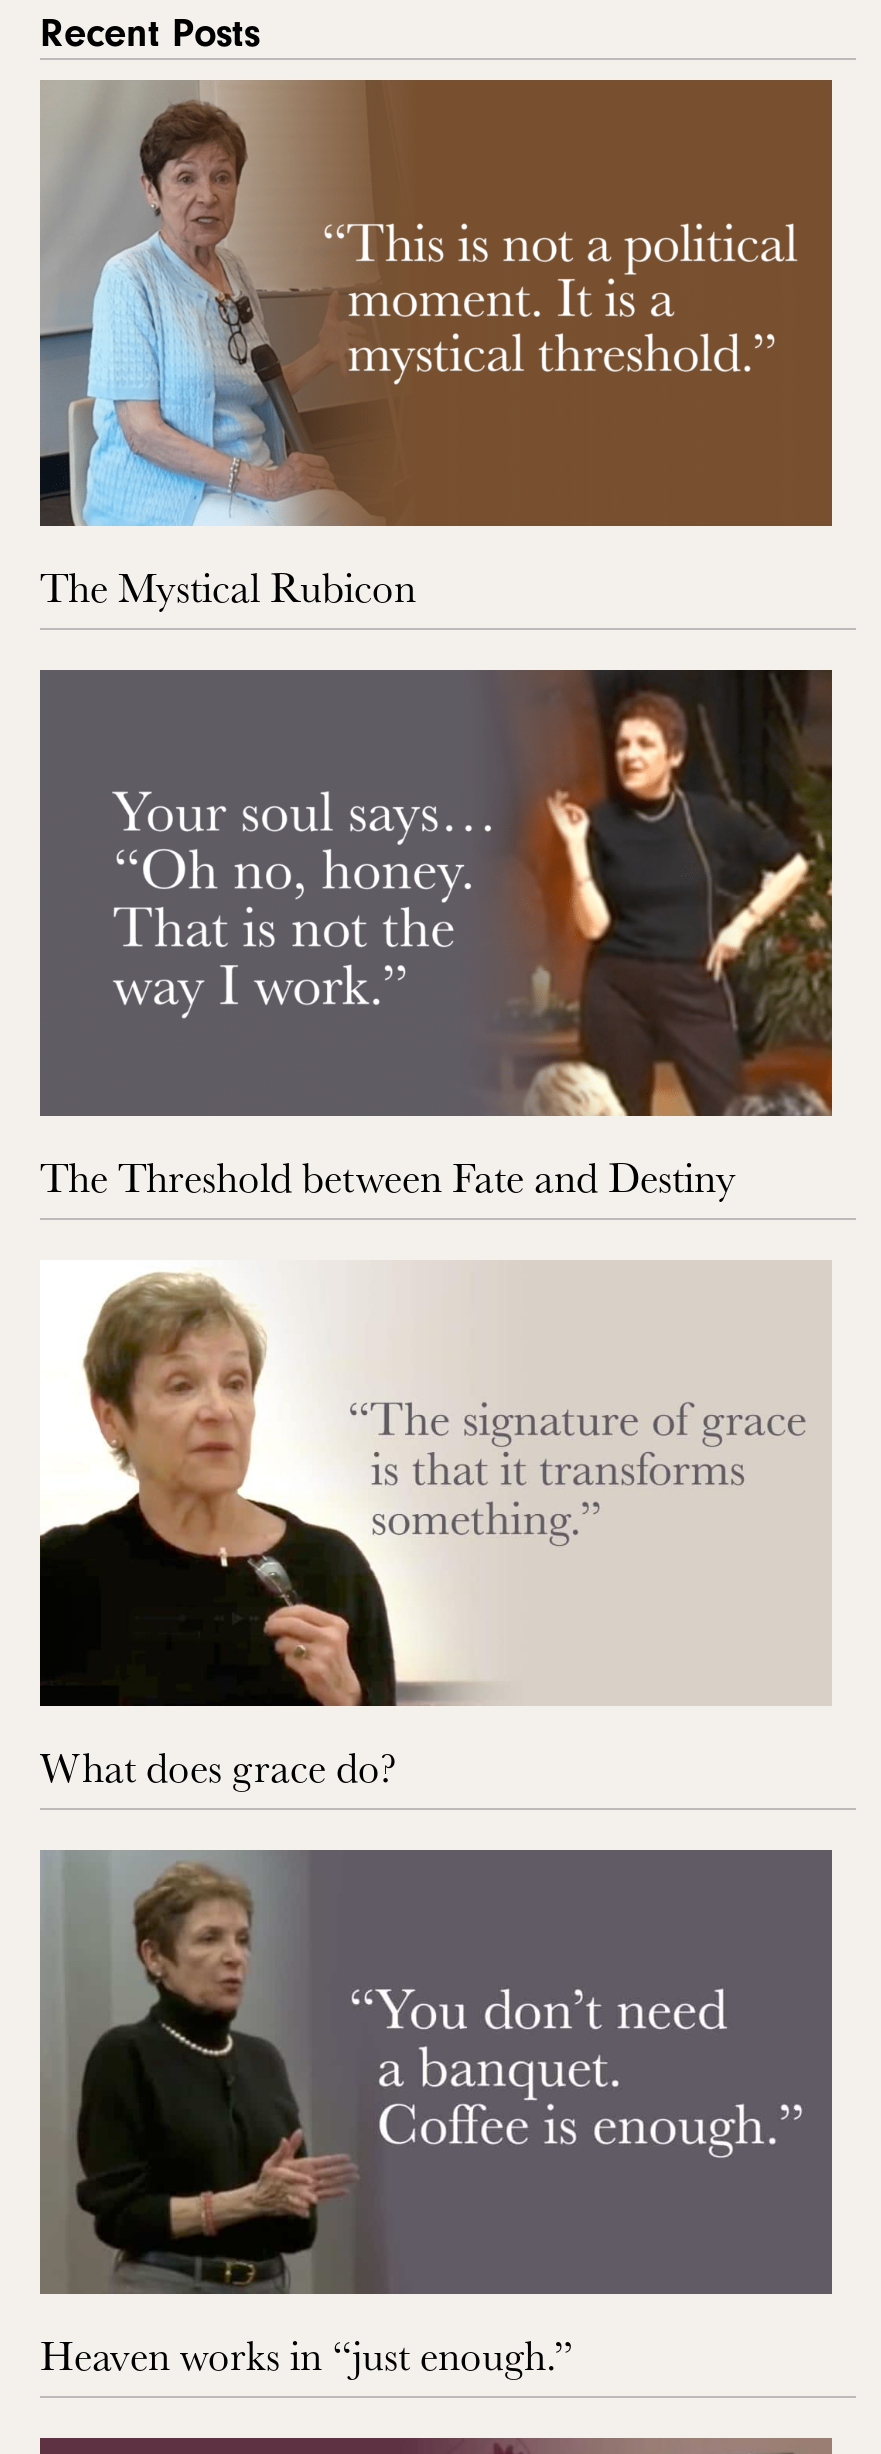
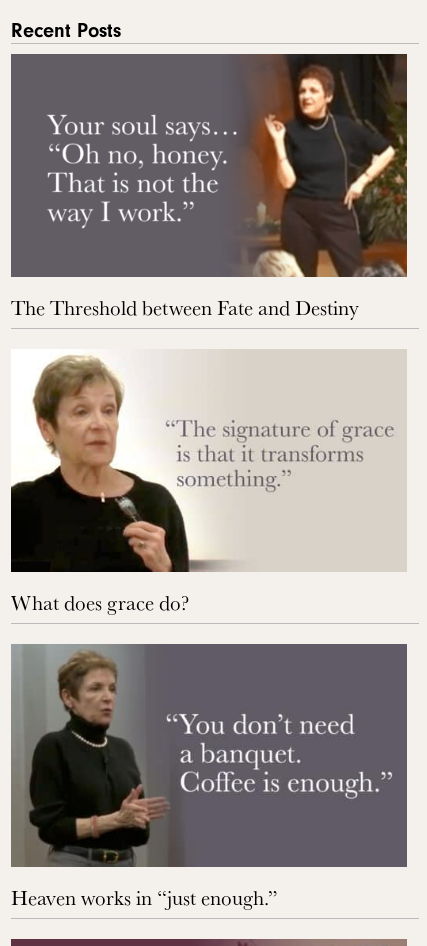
[40,80,832,614] [image] | The Mystical Rubicon -> none

